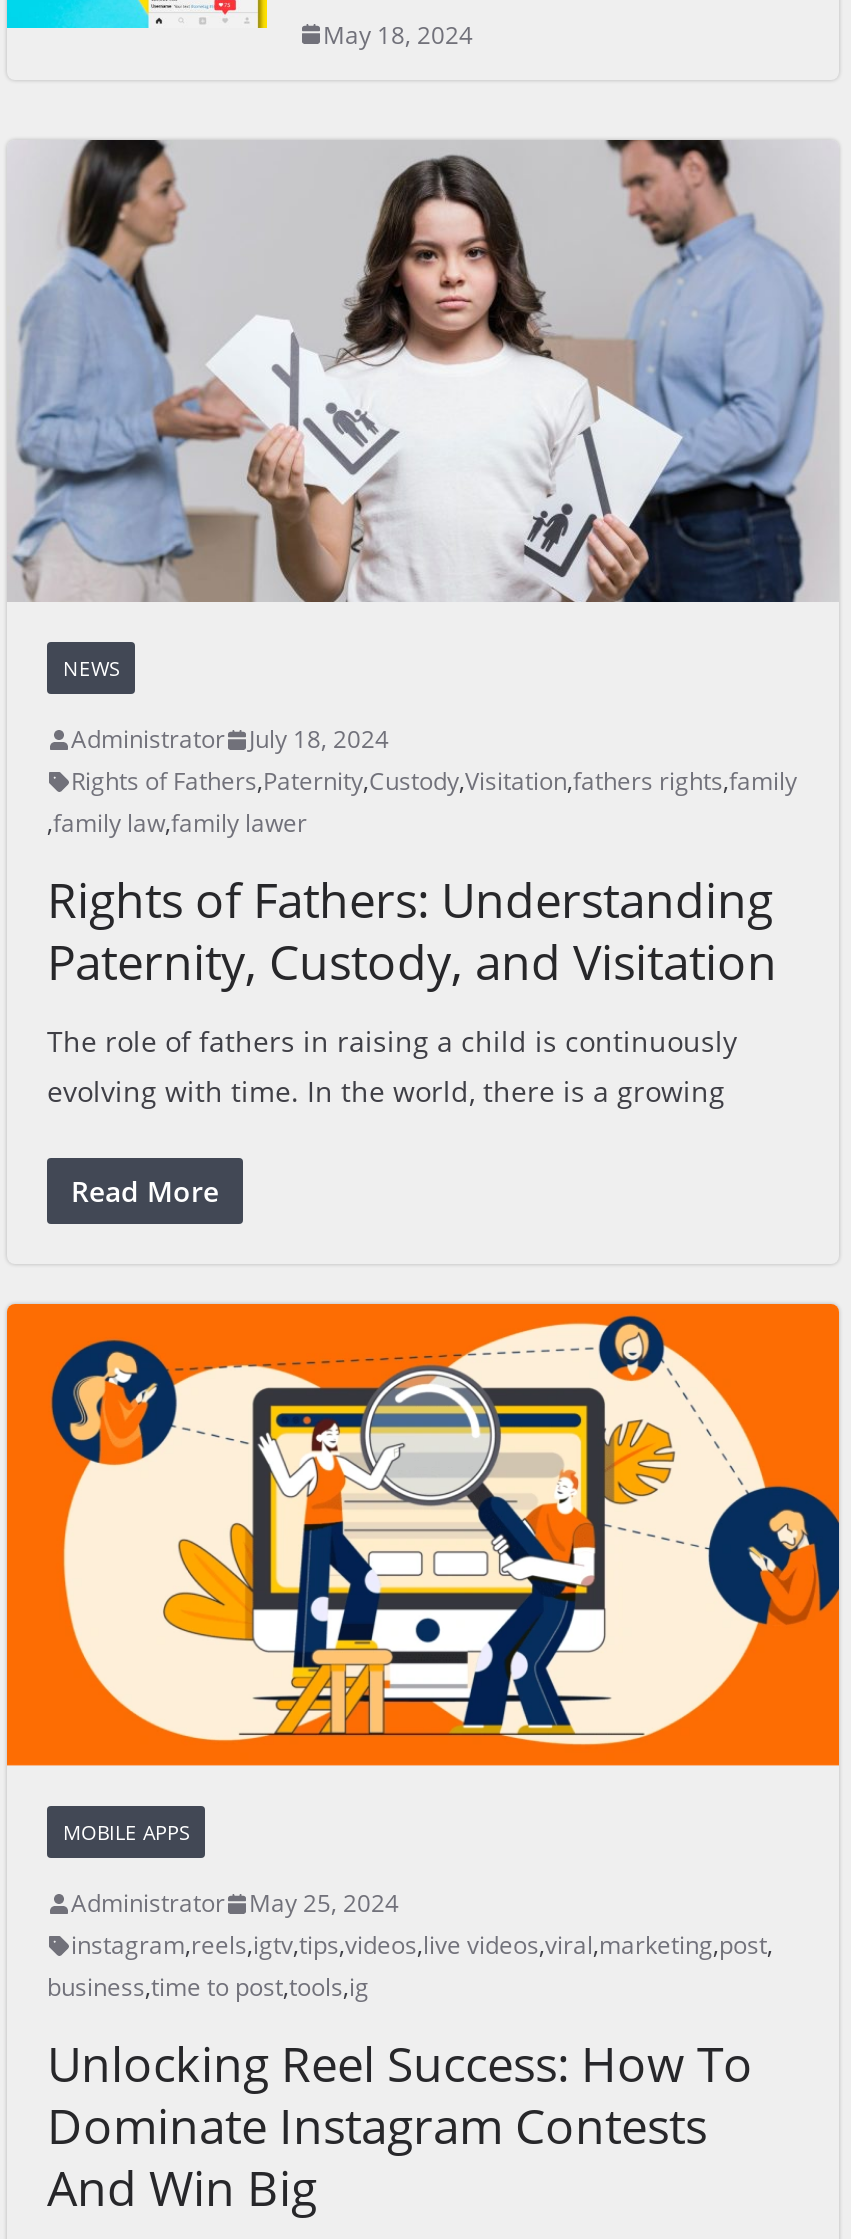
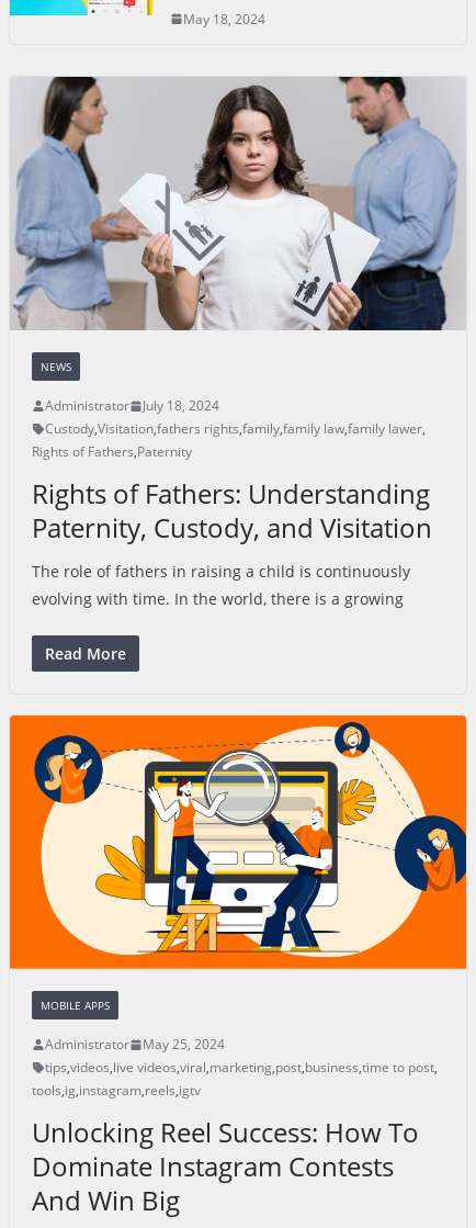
[47,764,797,840] Rights of Fathers,Paternity,Custody,Visitation,fathers rights,family | ,family law,family lawer -> [32,419,426,461] Custody,Visitation,fathers rights,family,family law,family lawer, | Rights of Fathers,Paternity
[47,1929,773,2005] instagram,reels,igtv,tips,videos,live videos,viral,marketing,post, | business,time to post,tools,ig -> [32,1058,438,1100] tips,videos,live videos,viral,marketing,post,business,time to post, | tools,ig,instagram,reels,igtv

